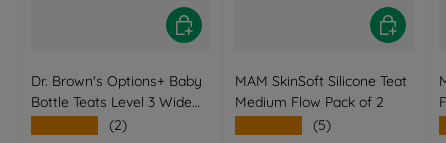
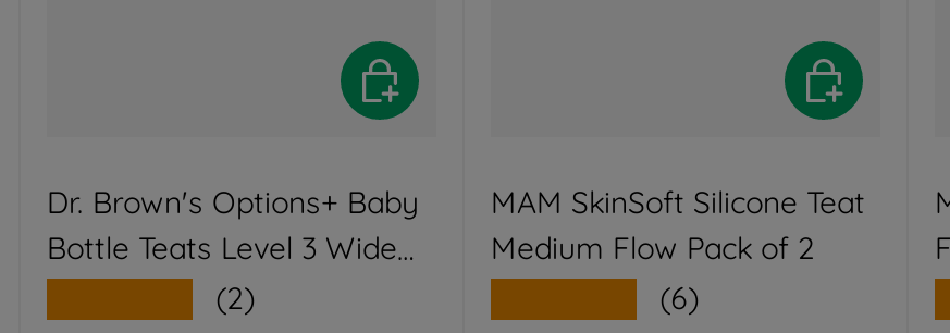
[313,116,331,134] (5) -> [660,279,699,318] (6)

